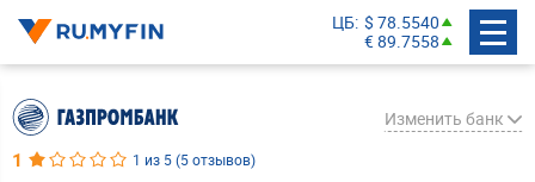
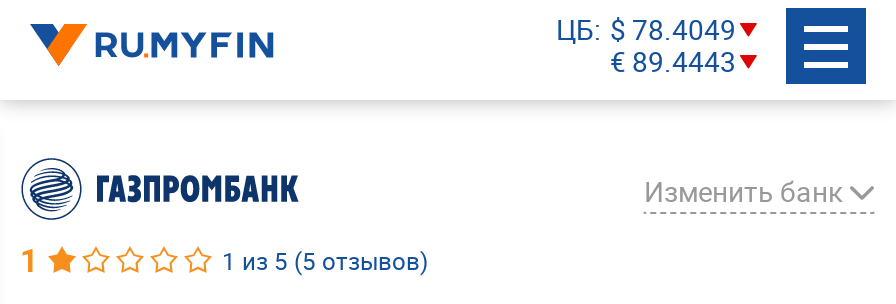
[332,10,439,52] ЦБ $ 78.5540 | € 89.7558 -> [556,9,736,79] ЦБ $ 78.4049 | € 89.4443

